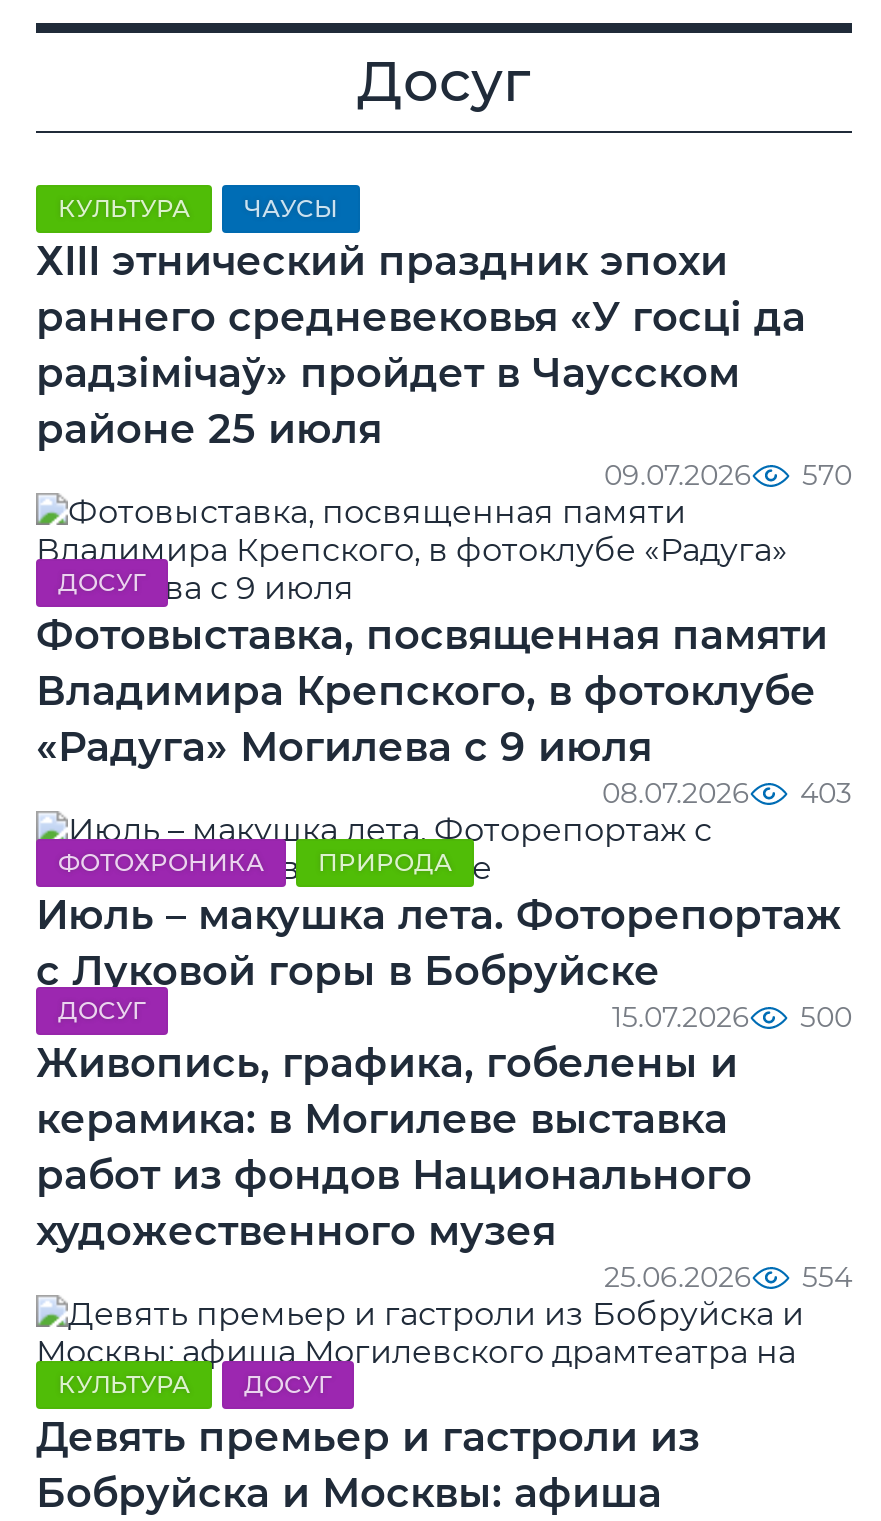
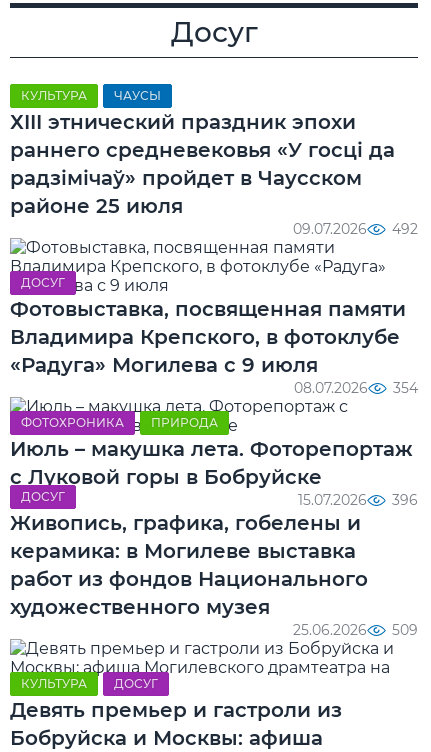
[604,457,852,493] 09.07.2026 570 -> [293,220,418,238] 09.07.2026 492
[602,775,852,811] 08.07.2026 403 -> [294,379,418,397] 08.07.2026 354
[612,999,852,1035] 15.07.2026 500 -> [298,491,418,509] 15.07.2026 396
[604,1259,852,1295] 25.06.2026 554 -> [293,621,418,639] 25.06.2026 509

